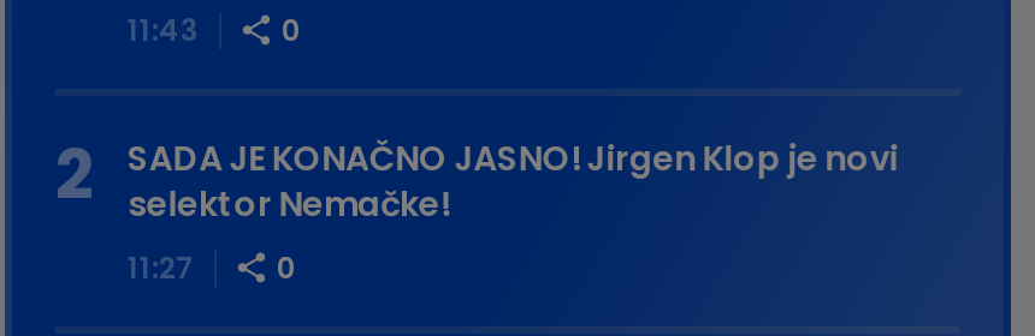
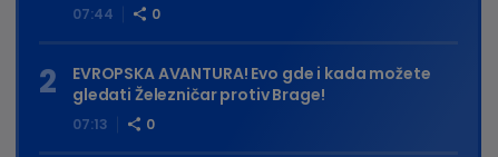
[128,10,301,51] 11:43 0 -> [72,5,160,23] 07:44 0
[128,135,898,228] SADA JE KONAČNO JASNO! Jirgen Klop je novi | selektor Nemačke! -> [72,62,430,106] EVROPSKA AVANTURA! Evo gde i kada možete | gledati Železničar protiv Brage!
[128,247,296,288] 11:27 0 -> [72,115,155,134] 07:13 0

